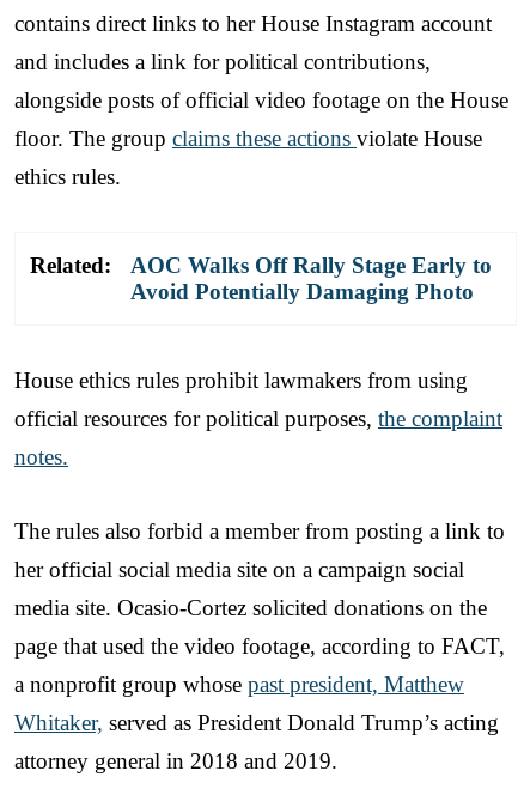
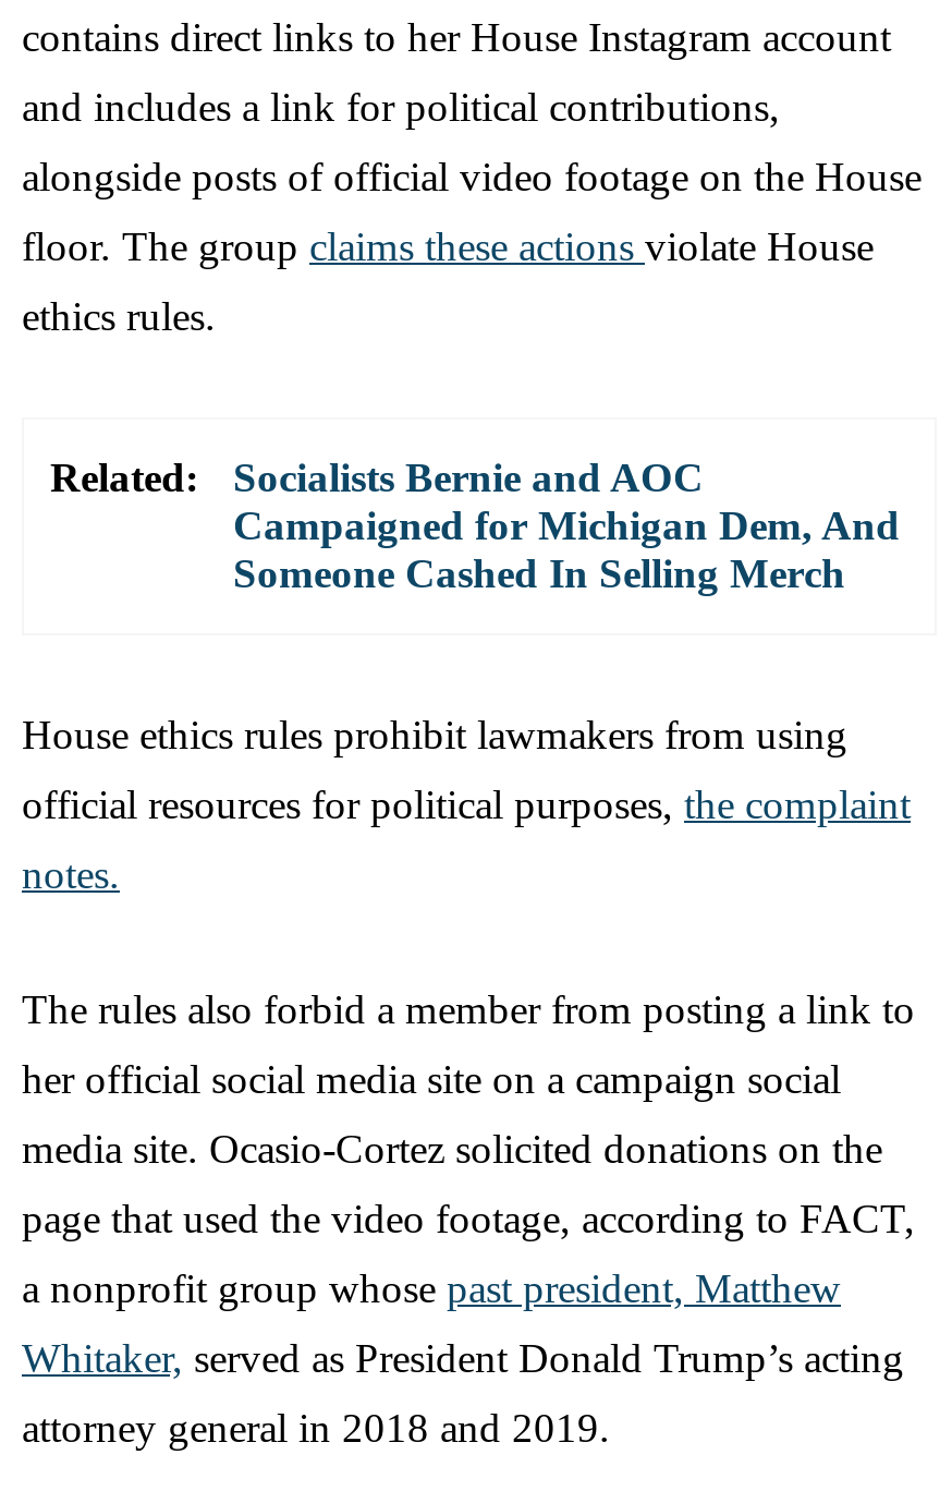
[130,252,492,304] AOC Walks Off Rally Stage Early to | Avoid Potentially Damaging Photo -> [233,454,900,595] Socialists Bernie and AOC | Campaigned for Michigan Dem, And | Someone Cashed In Selling Merch

